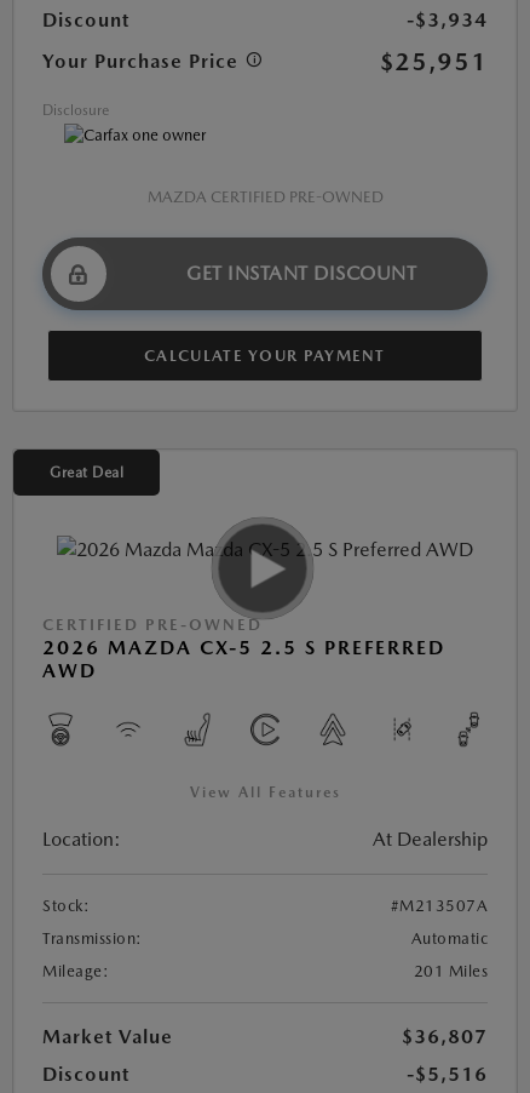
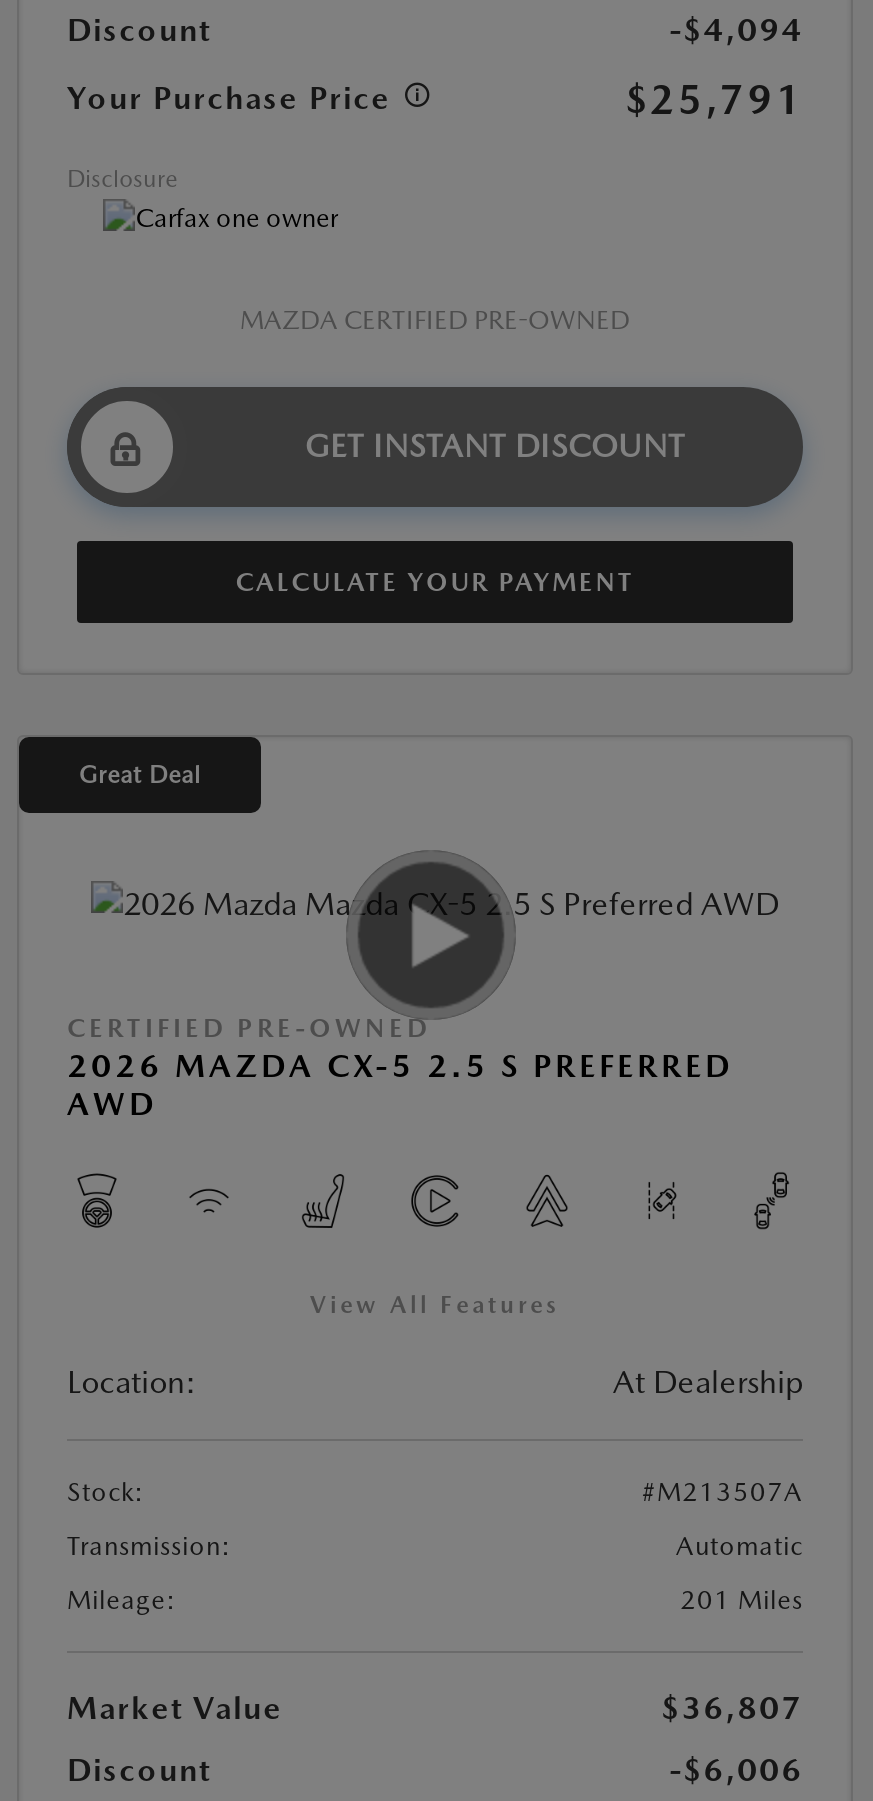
[407,9,488,32] -$3,934 -> [669,11,803,49] -$4,094
[380,48,488,77] $25,951 -> [625,75,803,123] $25,791
[407,1063,488,1086] -$5,516 -> [669,1751,803,1789] -$6,006

